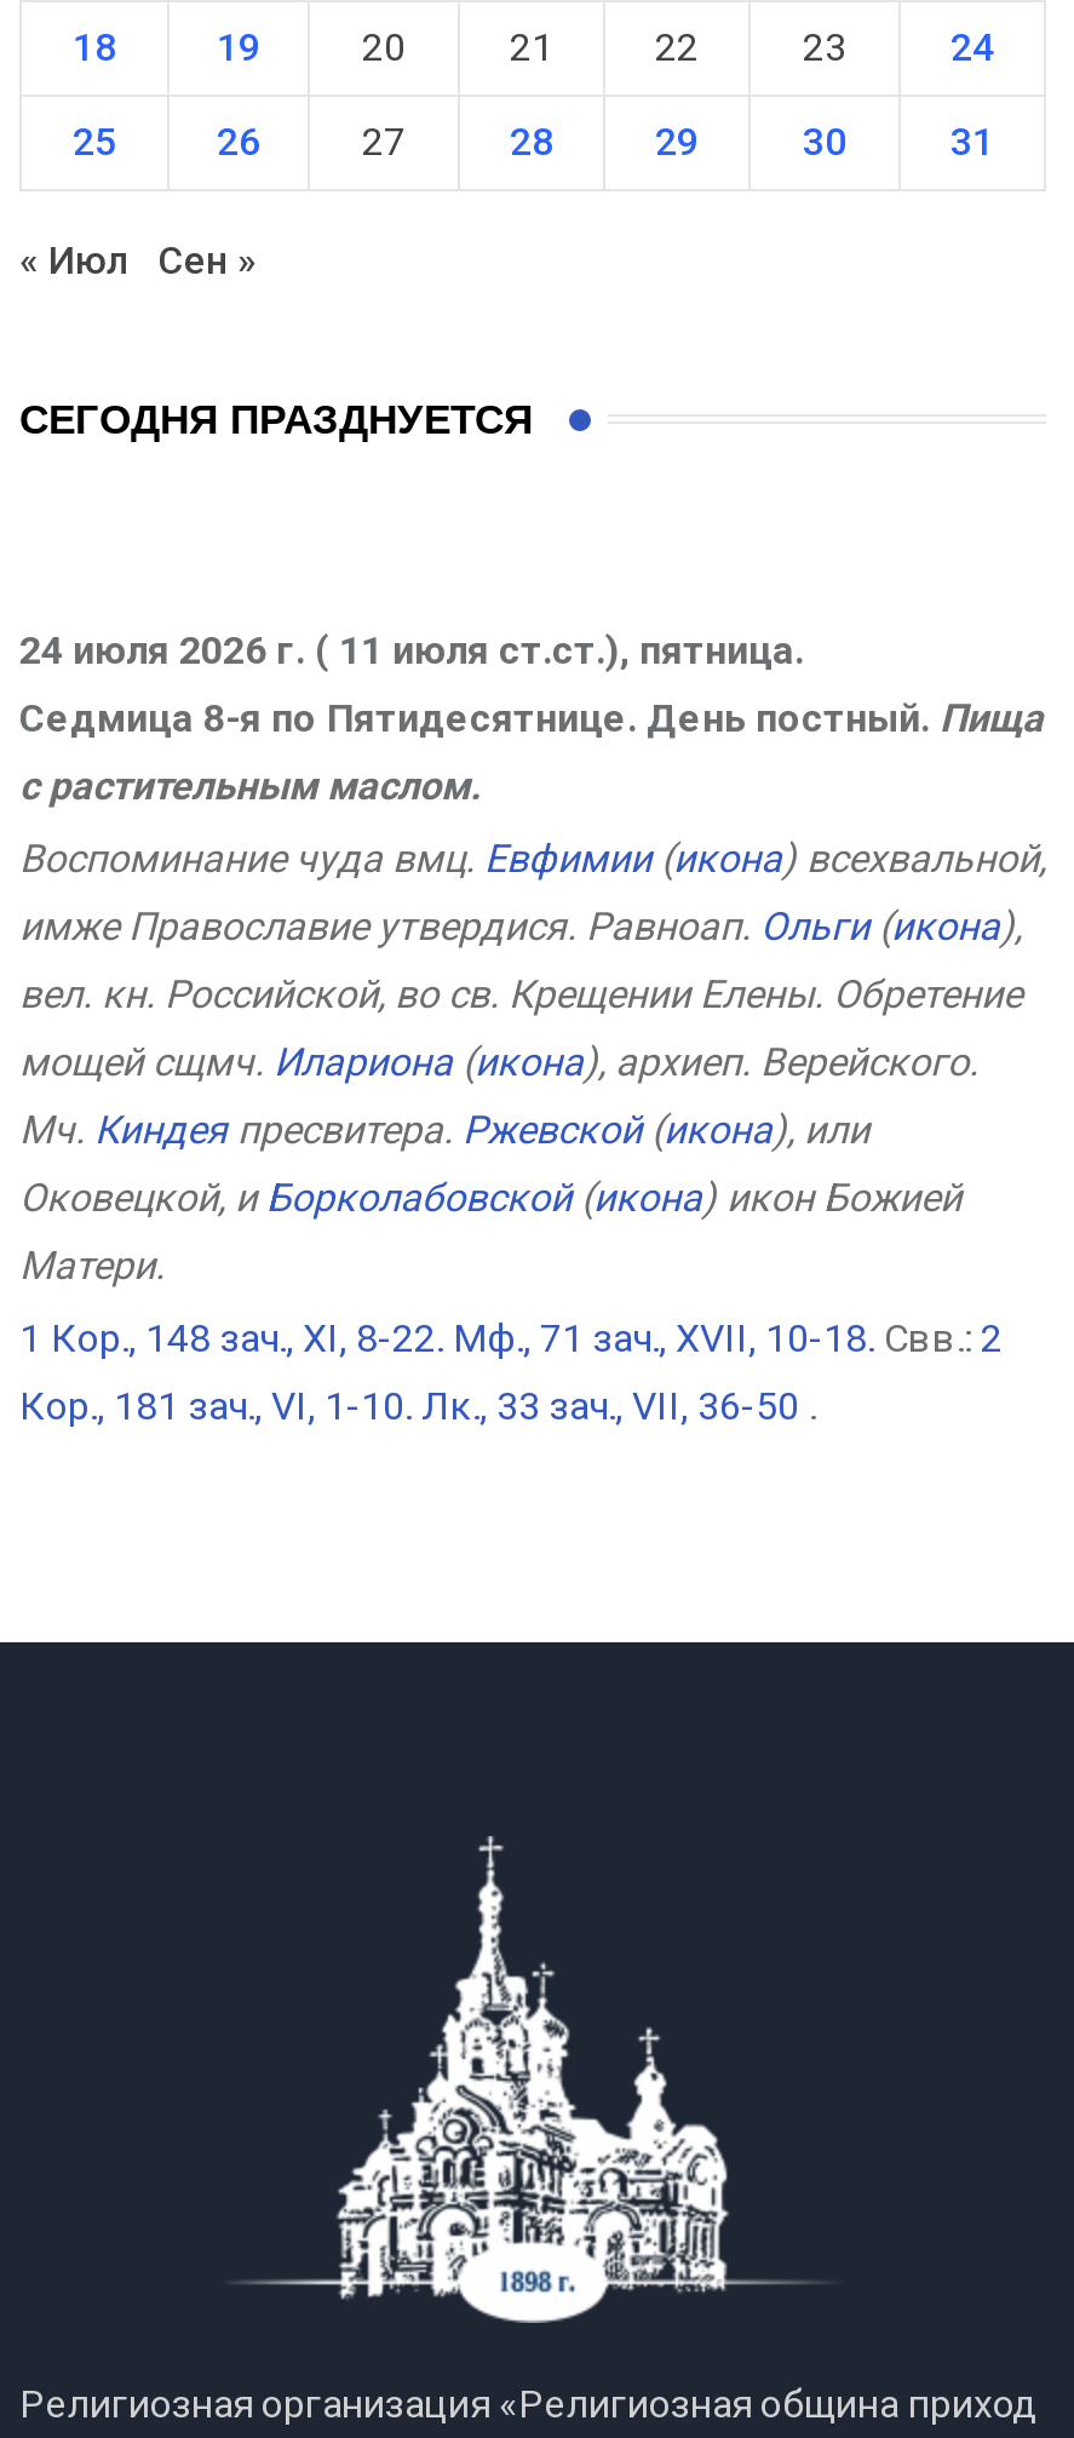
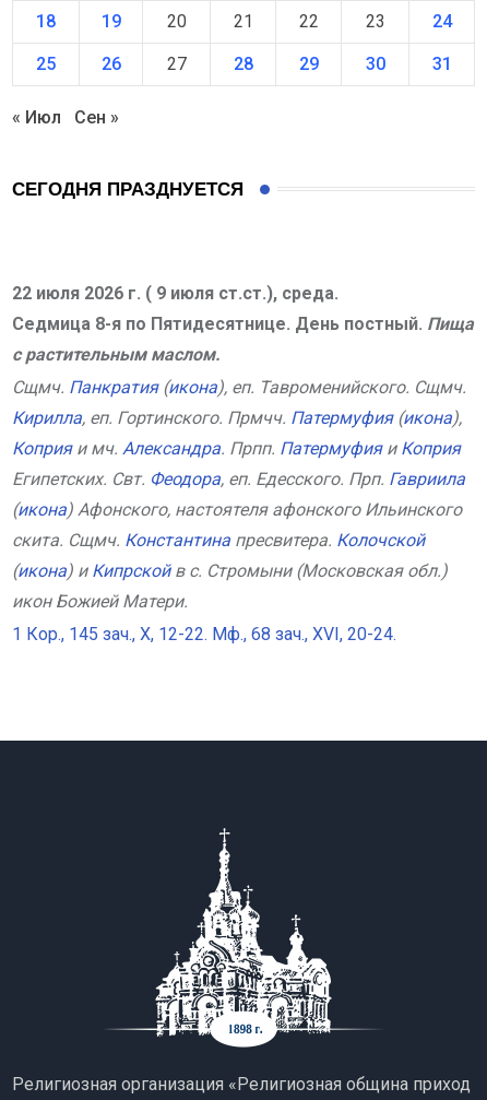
[19,627,804,673] 24 июля 2026 г. ( 11 июля ст.ст.), пятница. -> [12,283,338,303] 22 июля 2026 г. ( 9 июля ст.ст.), среда.
[19,835,1046,881] Воспоминание чуда вмц. Евфимии (икона) всехвальной, -> [12,377,466,397] Сщмч. Панкратия (икона), еп. Тавроменийского. Сщмч.
[19,903,1022,949] имже Православие утвердися. Равноап. Ольги (икона), -> [12,407,462,428] Кирилла, еп. Гортинского. Прмчч. Патермуфия (икона),
[19,971,1022,1017] вел. кн. Российской, во св. Крещении Елены. Обретение -> [12,438,461,459] Коприя и мч. Александра. Прпп. Патермуфия и Коприя
[19,1039,978,1085] мощей сщмч. Илариона (икона), архиеп. Верейского. -> [12,468,465,489] Египетских. Свт. Феодора, еп. Едесского. Прп. Гавриила
[19,1106,869,1153] Мч. Киндея пресвитера. Ржевской (икона), или -> [12,499,462,520] (икона) Афонского, настоятеля афонского Ильинского
[19,1174,961,1220] Оковецкой, и Борколабовской (икона) икон Божией -> [12,530,425,550] скита. Сщмч. Константина пресвитера. Колочской
[19,1242,165,1288] Матери. -> [12,560,448,581] (икона) и Кипрской в с. Стромыни (Московская обл.)
[19,1315,1003,1361] 1 Кор., 148 зач., XI, 8-22. Мф., 71 зач., XVII, 10-18. Свв.: 2 -> [12,591,188,611] икон Божией Матери.
[19,1383,816,1429] Кор., 181 зач., VI, 1-10. Лк., 33 зач., VII, 36-50 . -> [12,624,396,644] 1 Кор., 145 зач., X, 12-22. Мф., 68 зач., XVI, 20-24.

